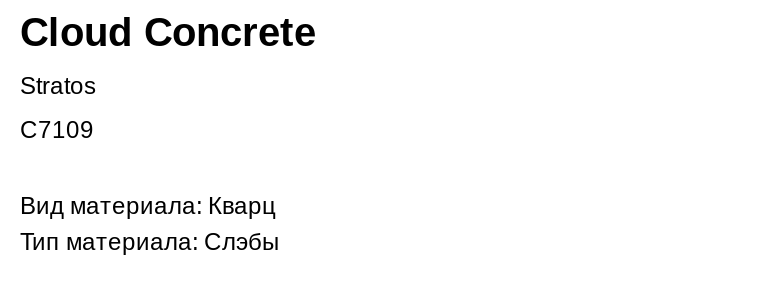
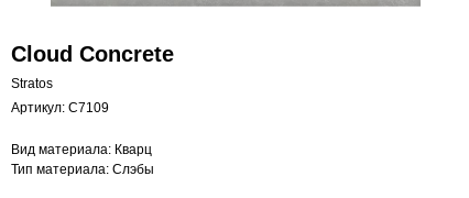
[20,116,94,144] C7109 -> [11,100,109,116] Артикул: C7109

